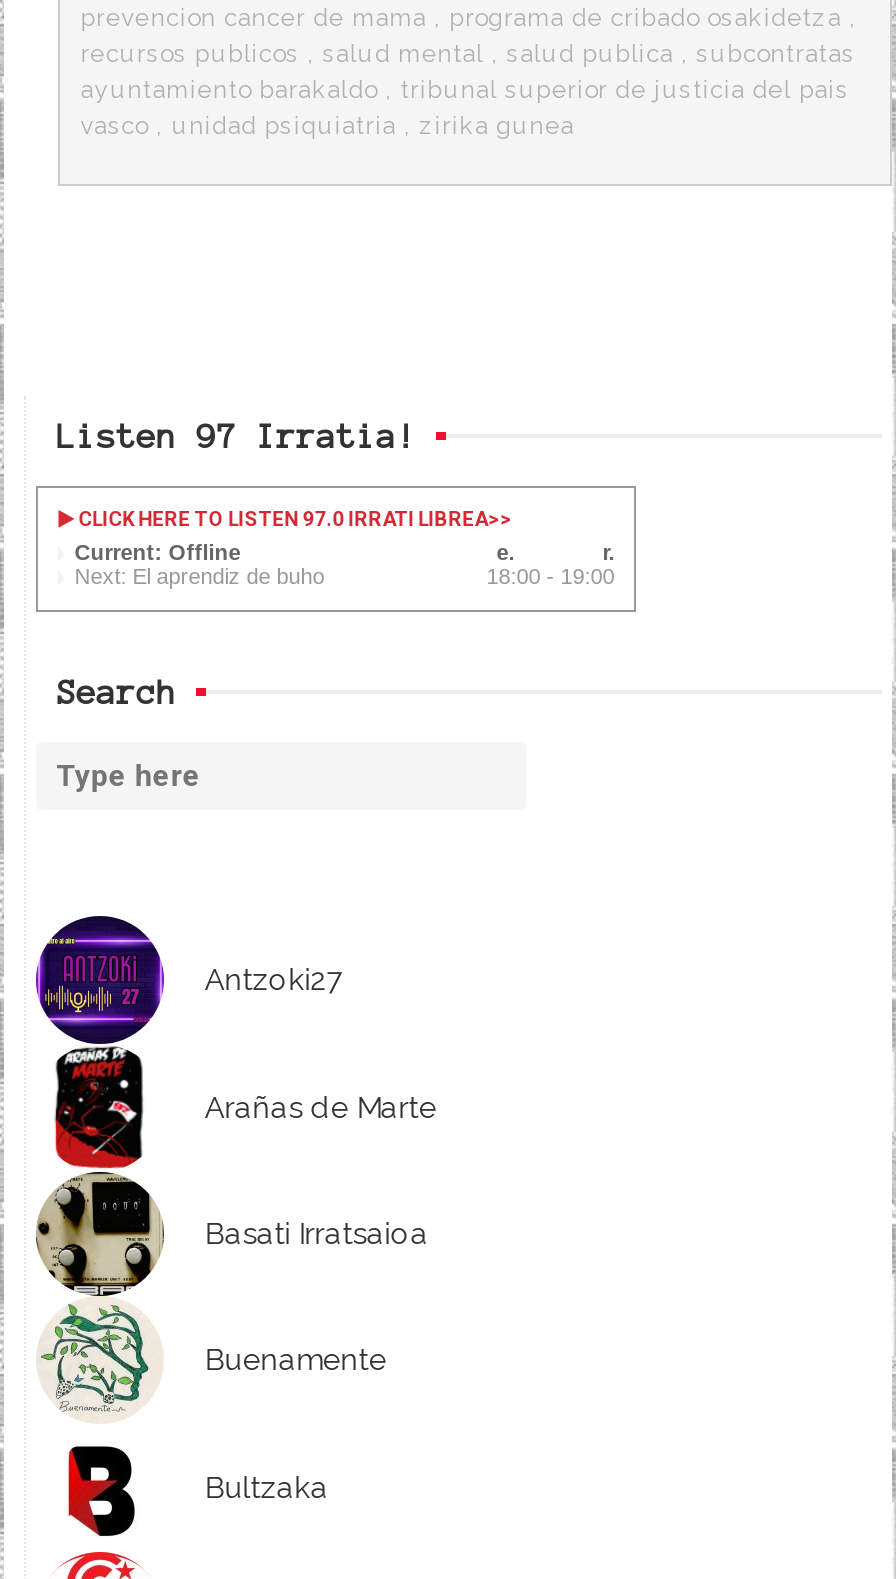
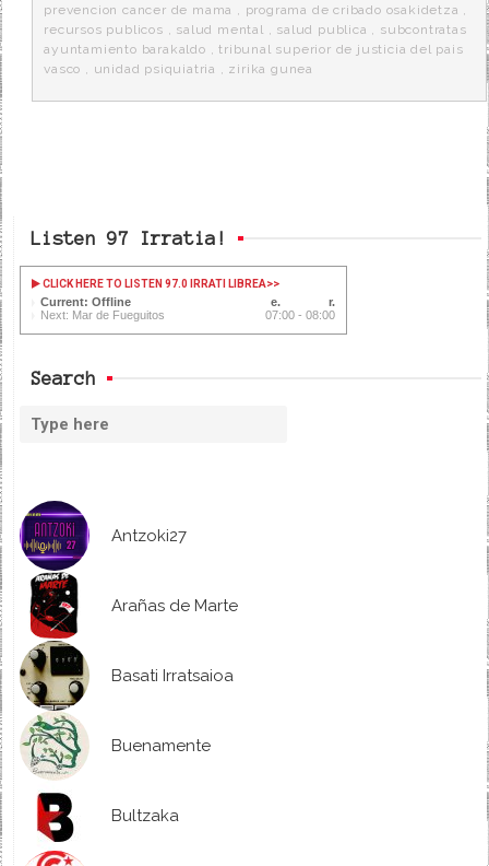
[74,564,614,588] Next: El aprendiz de buho | 18:00 - 19:00 -> [41,308,335,321] Next: Mar de Fueguitos | 07:00 - 08:00

